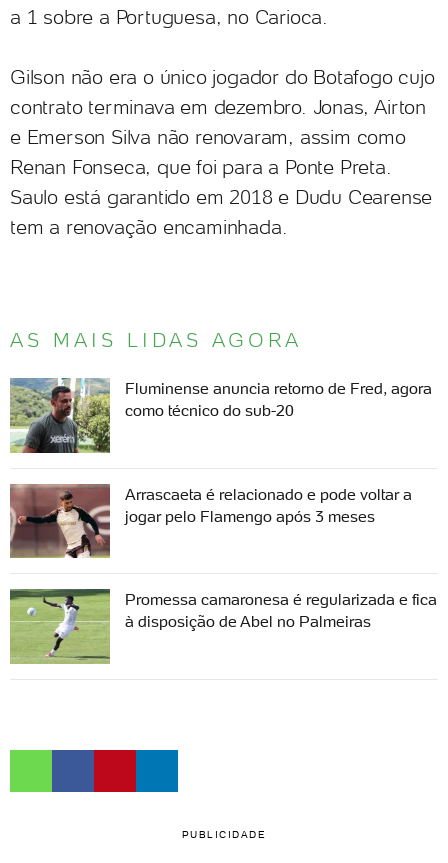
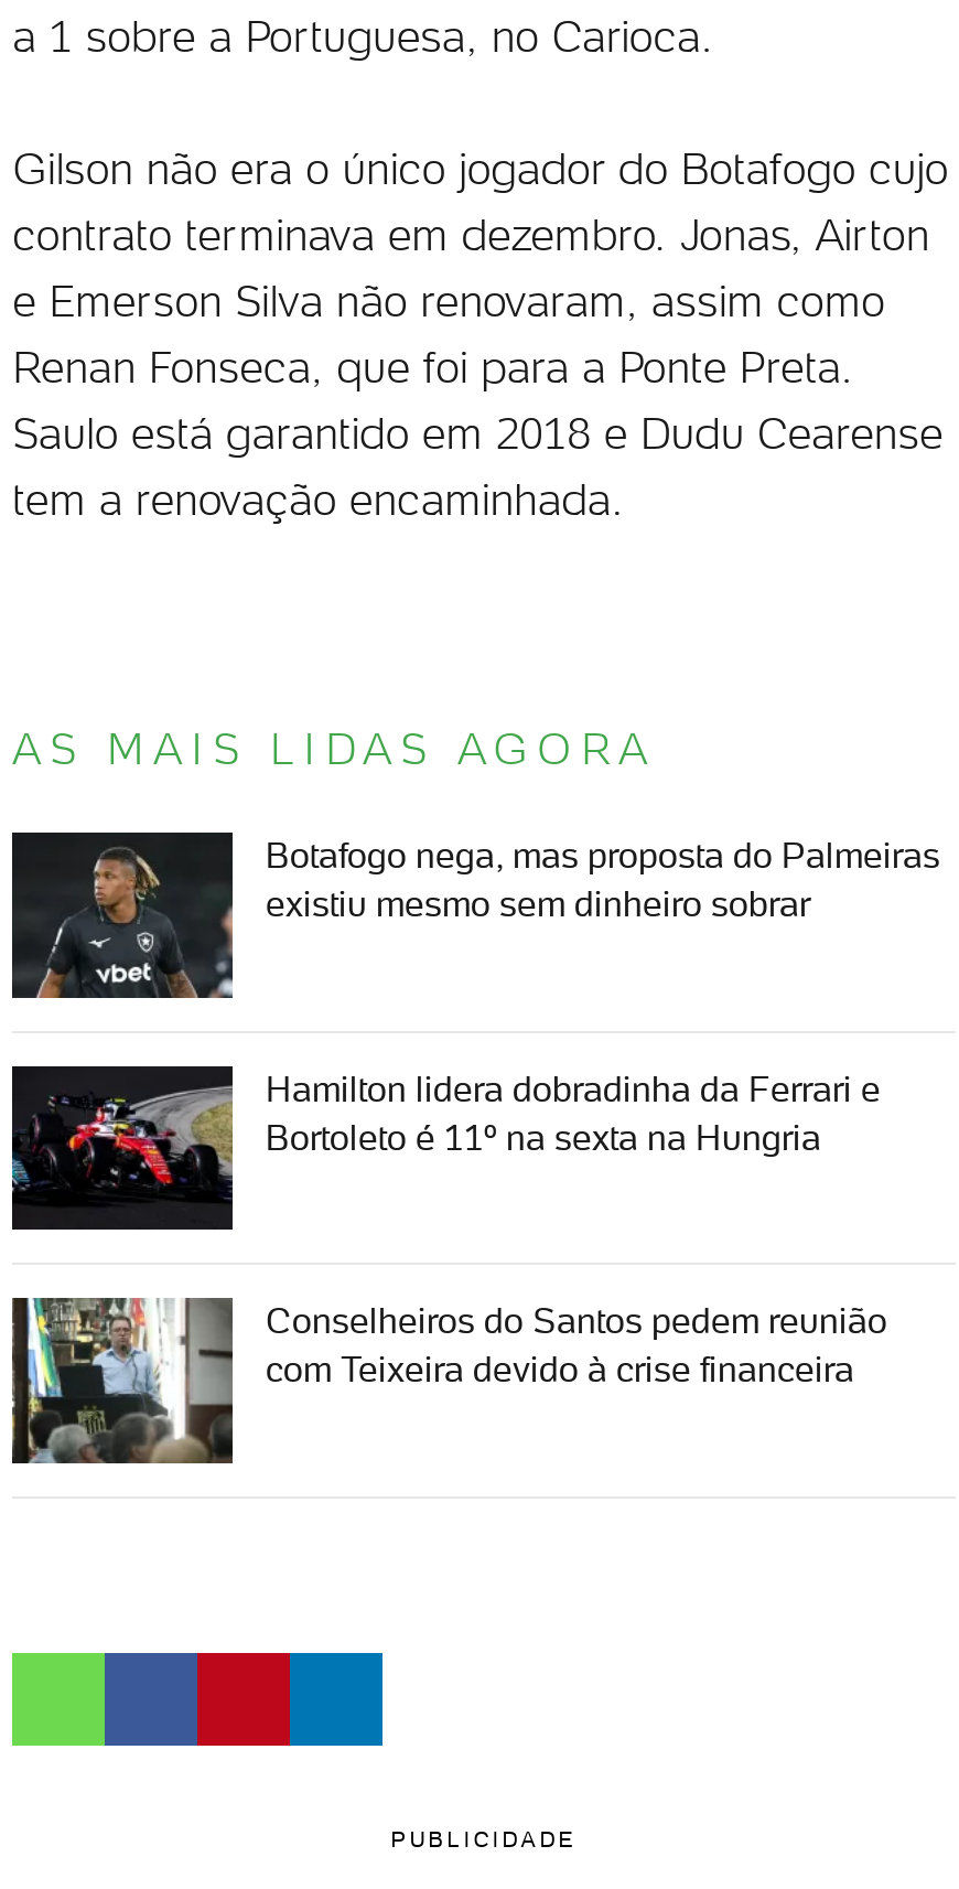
[9,377,432,454] [image] | Fluminense anuncia retorno de Fred, agora | como técnico do sub-20 -> [10,830,940,1000] [image] | Botafogo nega, mas proposta do Palmeiras | existiu mesmo sem dinheiro sobrar
[9,483,412,559] [image] | Arrascaeta é relacionado e pode voltar a | jogar pelo Flamengo após 3 meses -> [10,1064,881,1232] [image] | Hamilton lidera dobradinha da Ferrari e | Bortoleto é 11º na sexta na Hungria
[9,588,437,665] [image] | Promessa camaronesa é regularizada e fica | à disposição de Abel no Palmeiras -> [10,1296,887,1466] [image] | Conselheiros do Santos pedem reunião | com Teixeira devido à crise financeira

